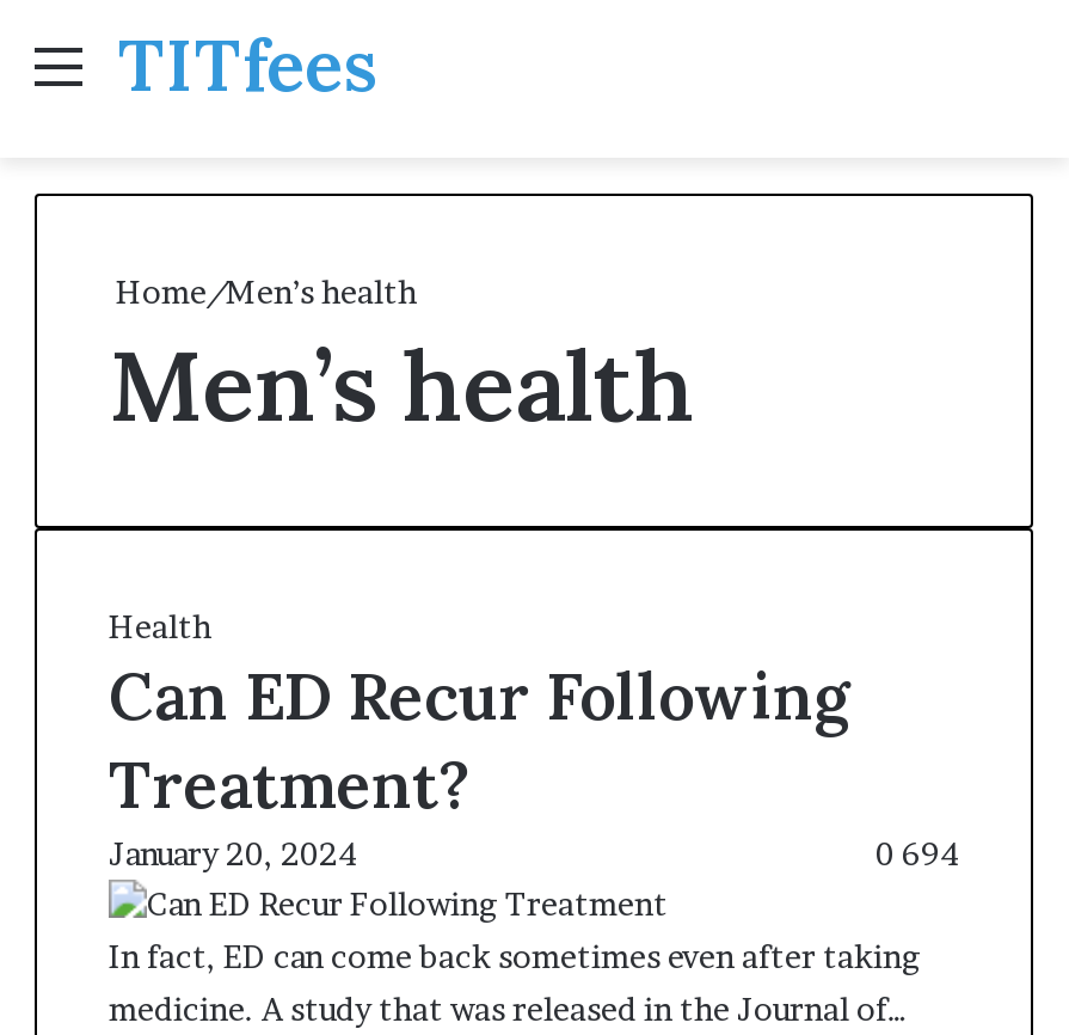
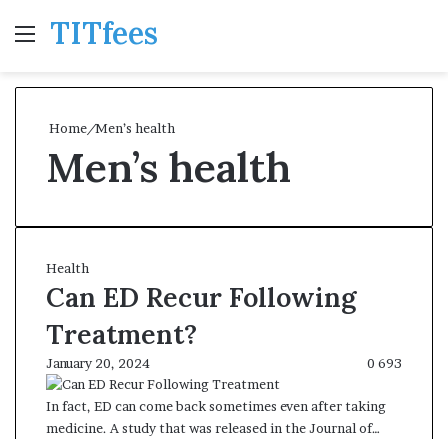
[876,834,959,872] 0 694 -> [367,355,402,371] 0 693

